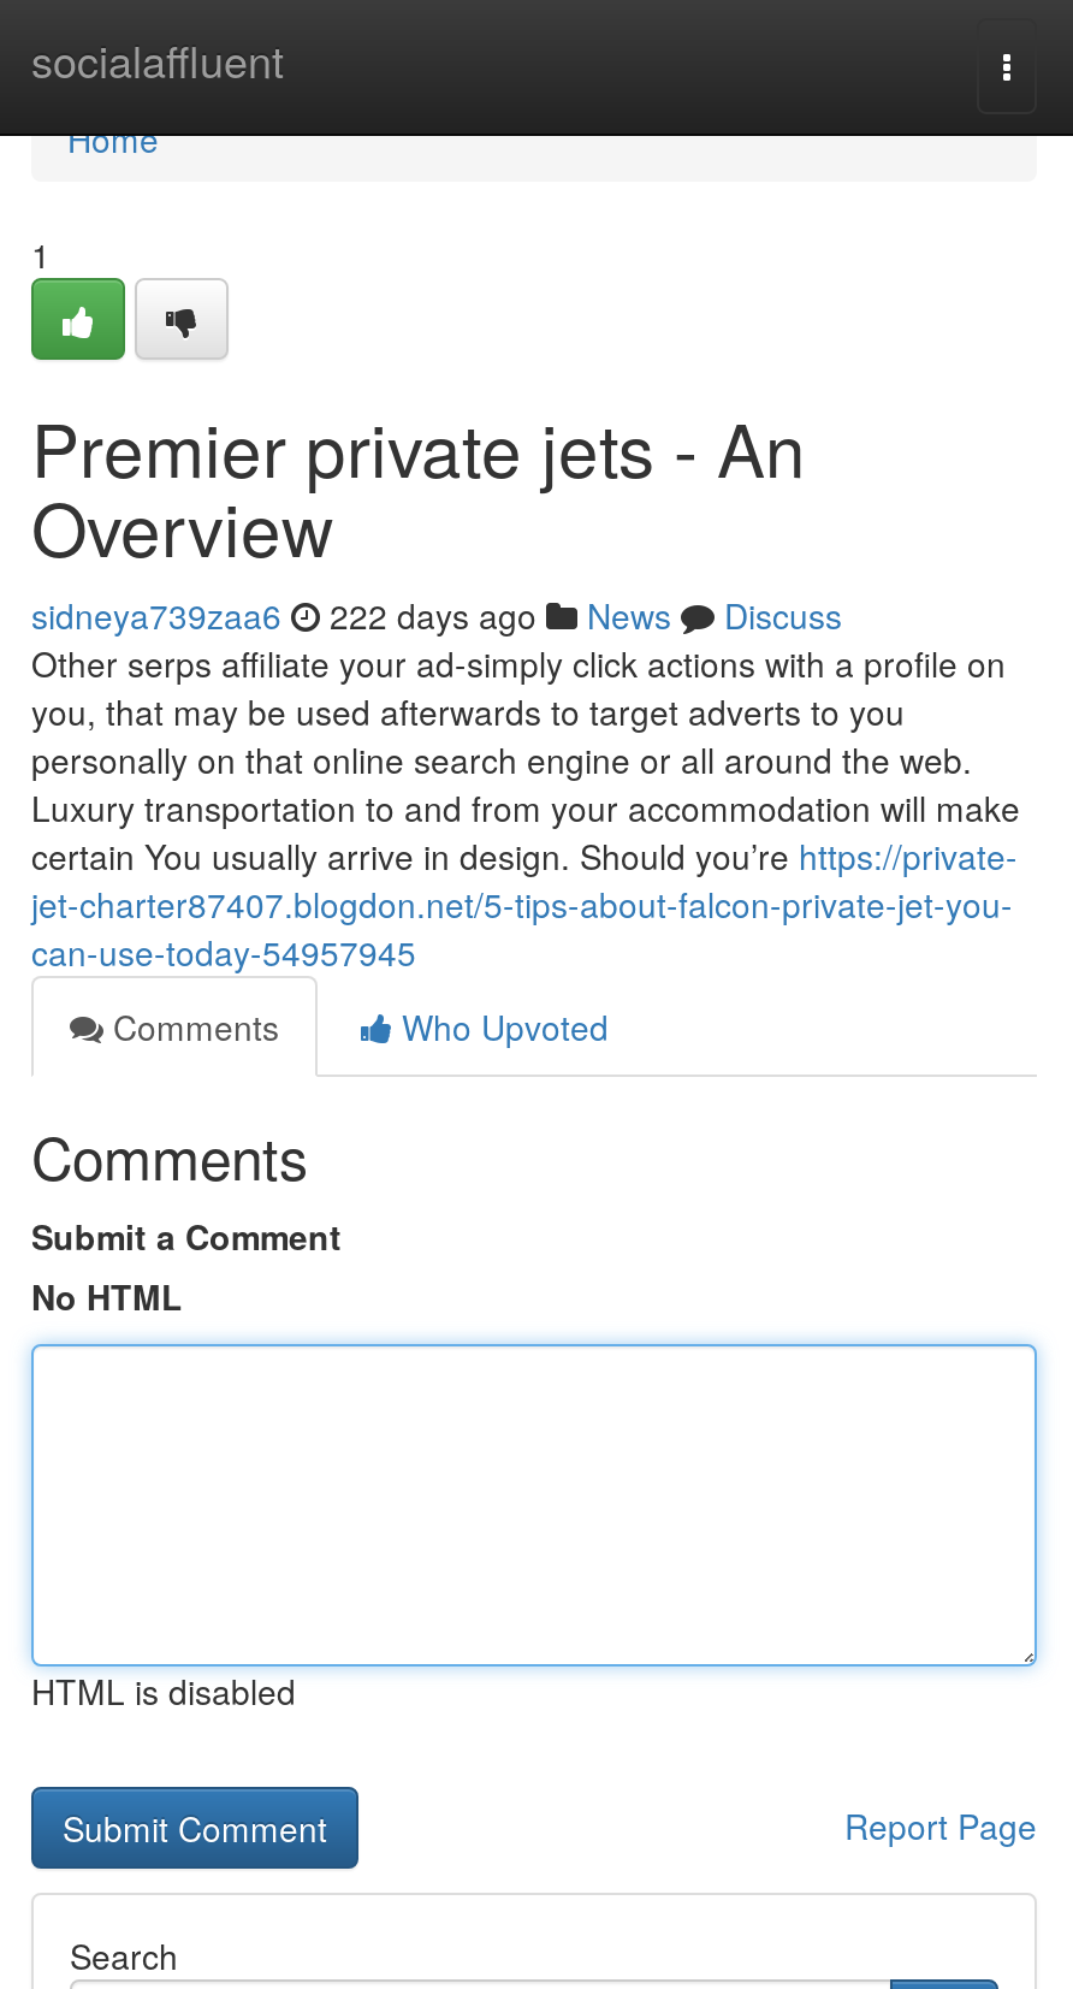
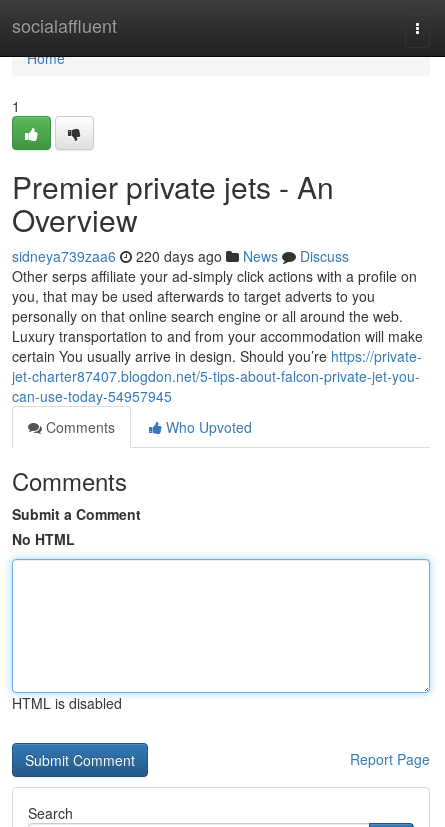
[31,591,842,639] sidneya739zaa6 222 days ago News Discuss -> [12,246,349,266] sidneya739zaa6 220 days ago News Discuss

